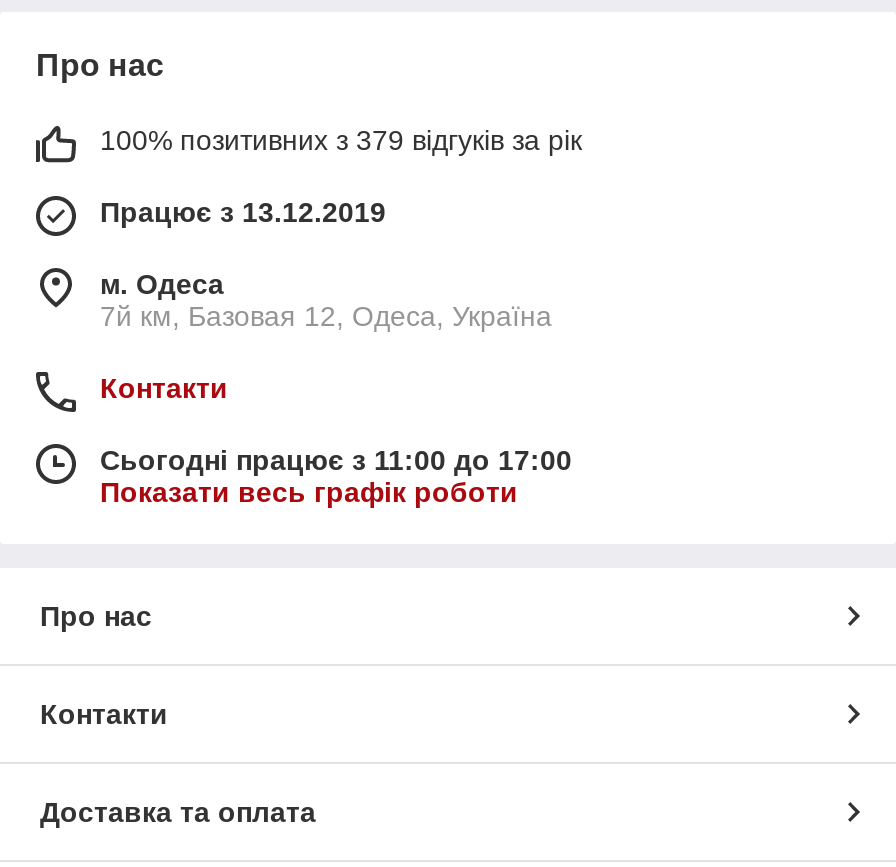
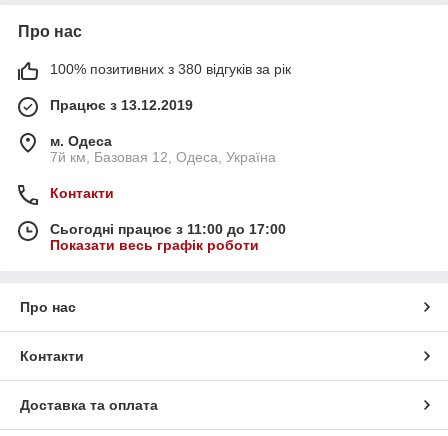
[100,125,582,157] 100% позитивних з 379 відгуків за рік -> [50,61,291,77] 100% позитивних з 380 відгуків за рік

